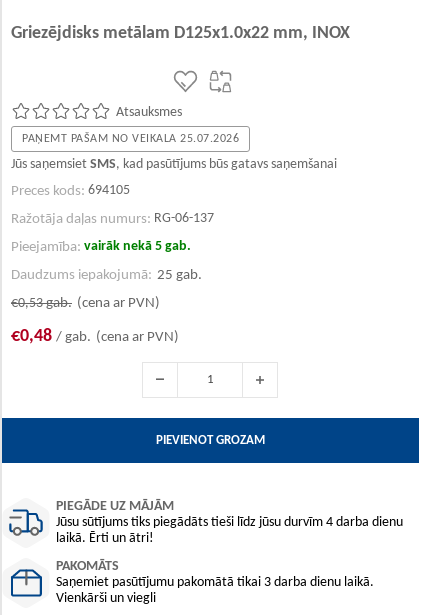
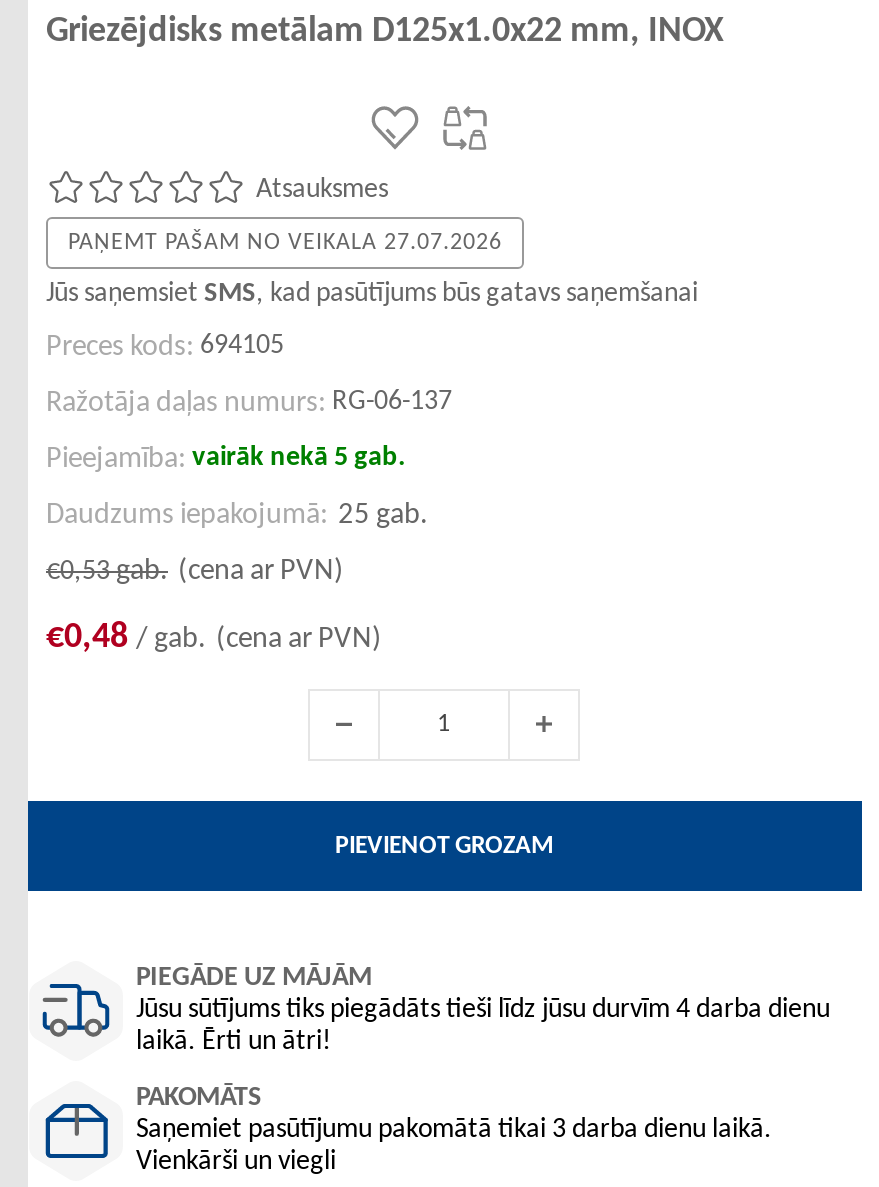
[22,133,239,145] PAŅEMT PAŠAM NO VEIKALA 25.07.2026 -> [68,231,502,255] PAŅEMT PAŠAM NO VEIKALA 27.07.2026

